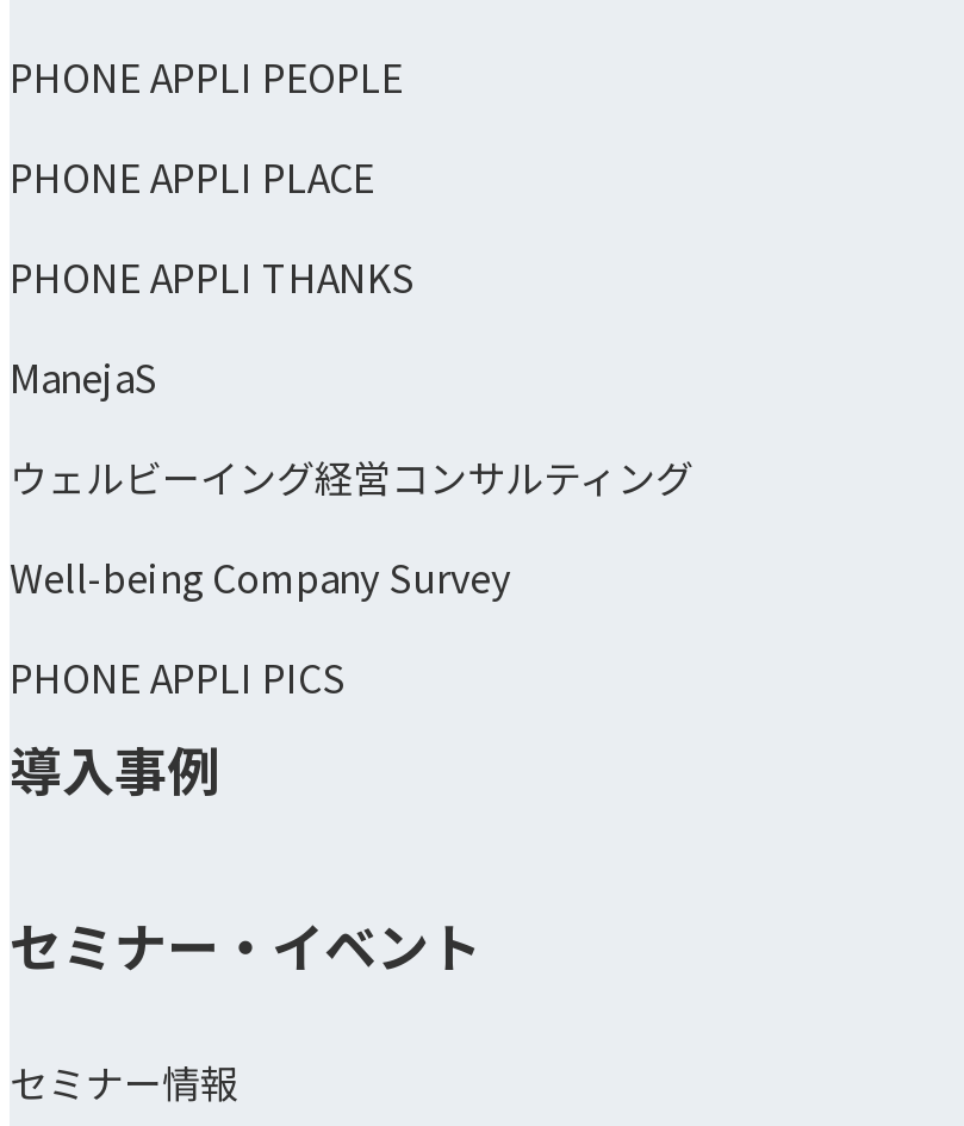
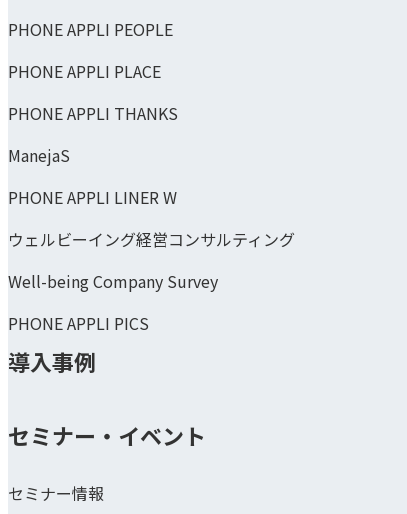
none -> [8,185,177,209] PHONE APPLI LINER W

